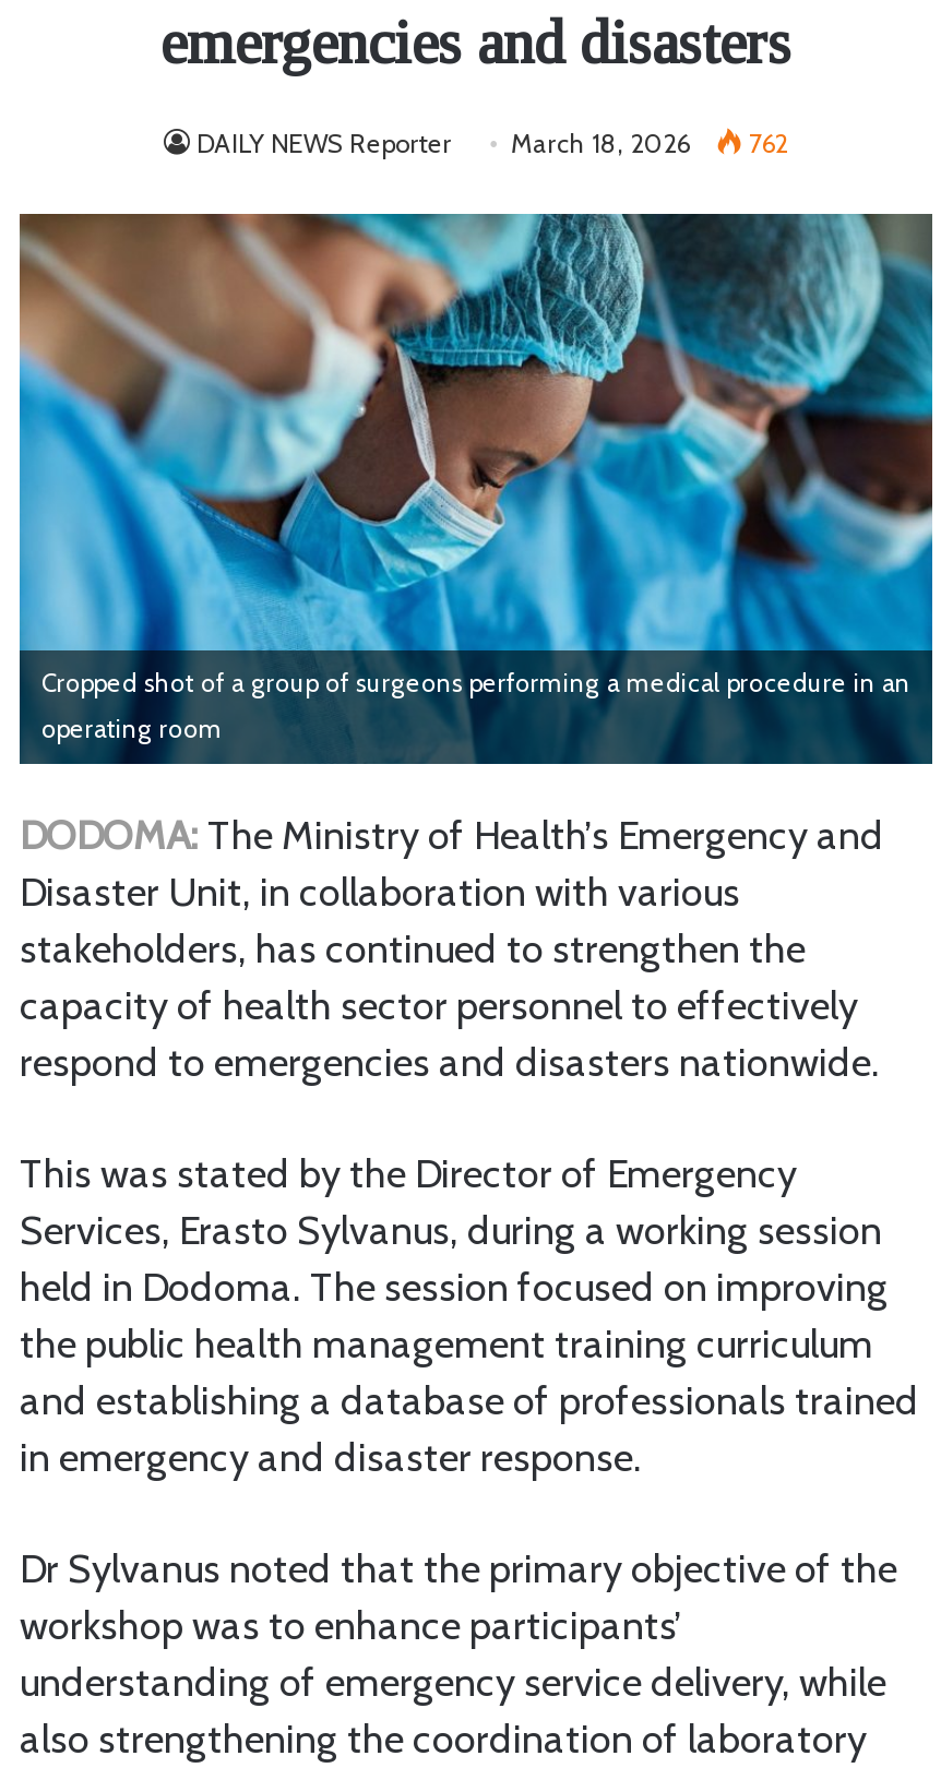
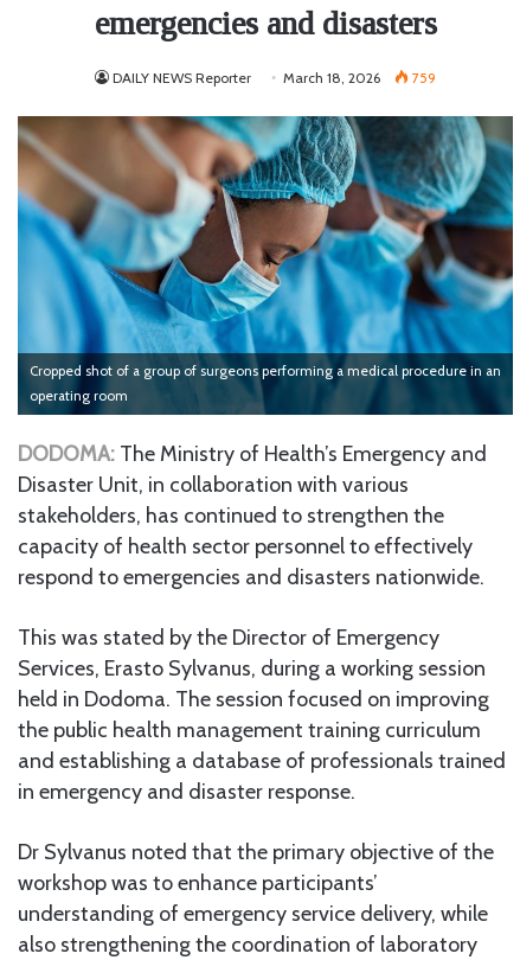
[196,126,788,159] DAILY NEWS Reporter March 18, 2026 762 -> [113,69,436,86] DAILY NEWS Reporter March 18, 2026 759

